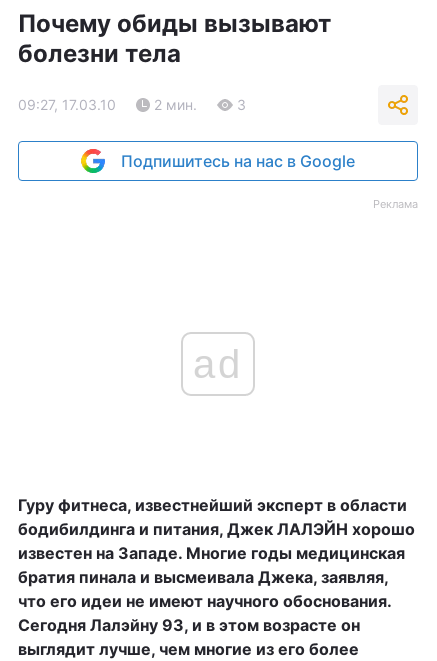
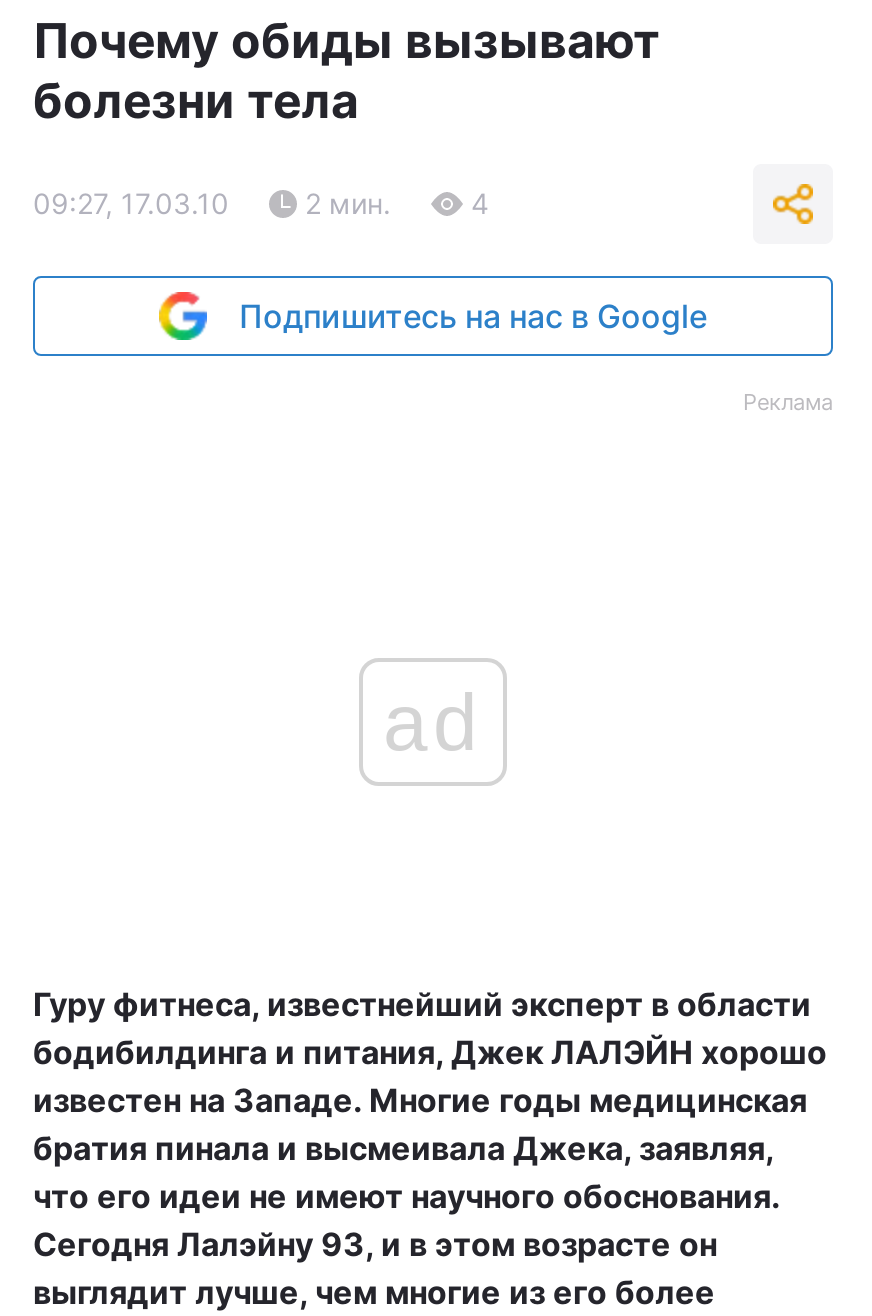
[237,96,246,113] 3 -> [471,186,489,220] 4

